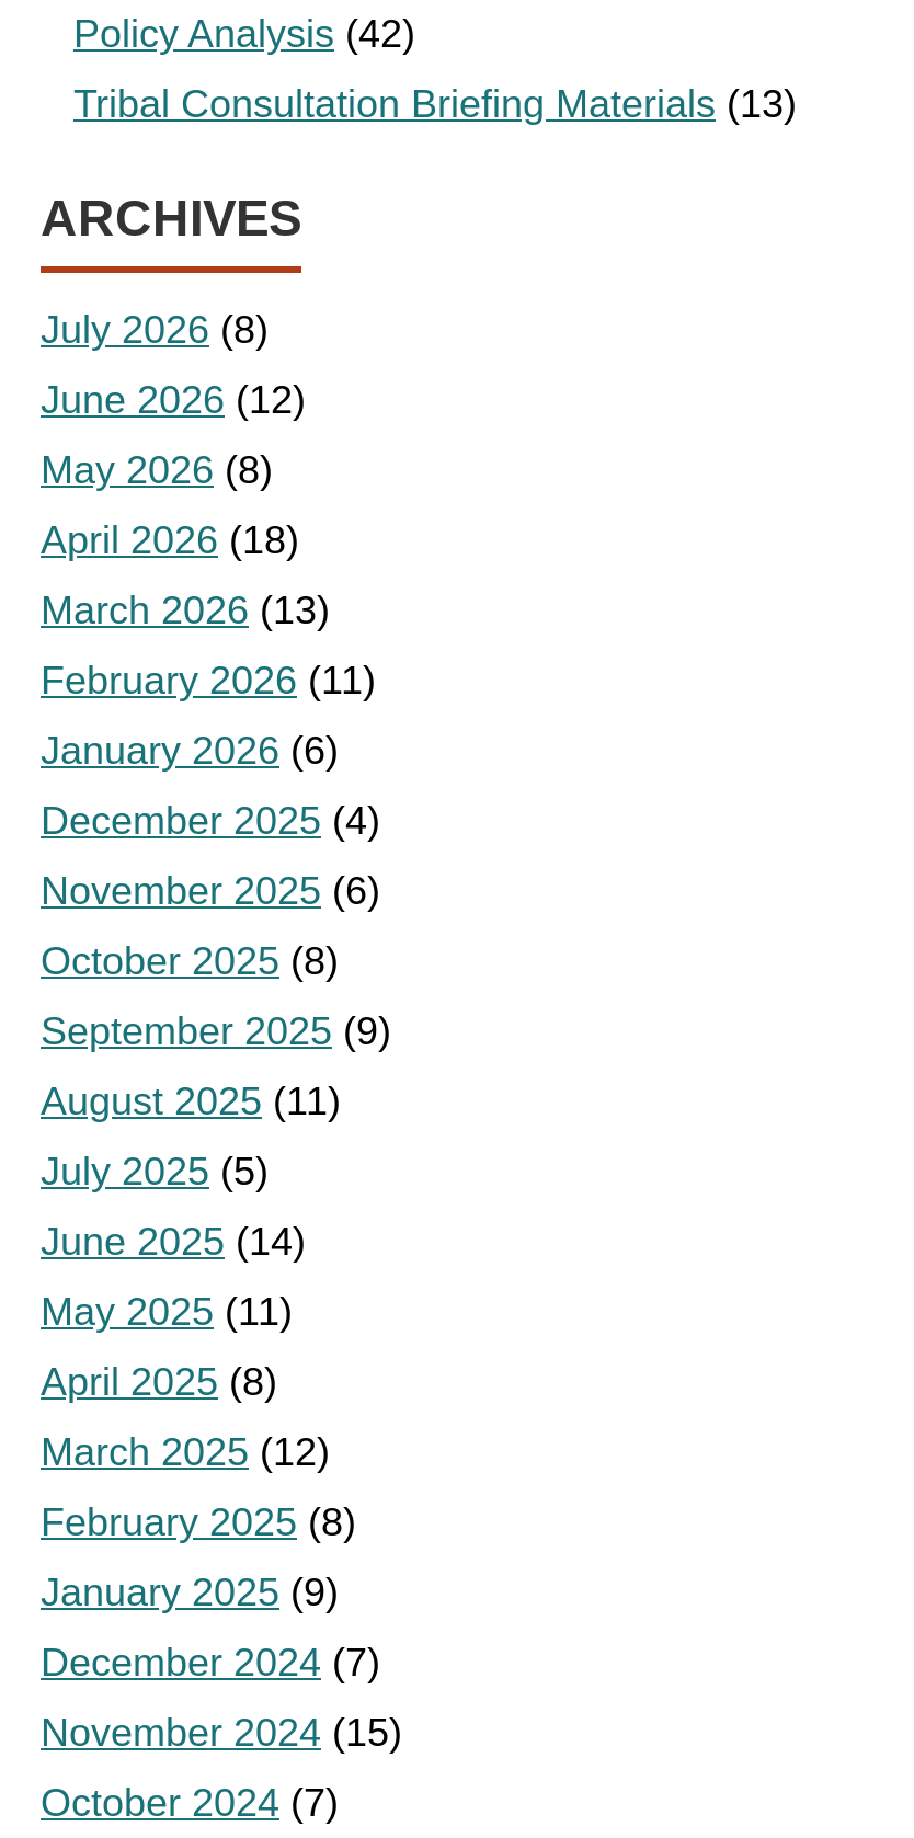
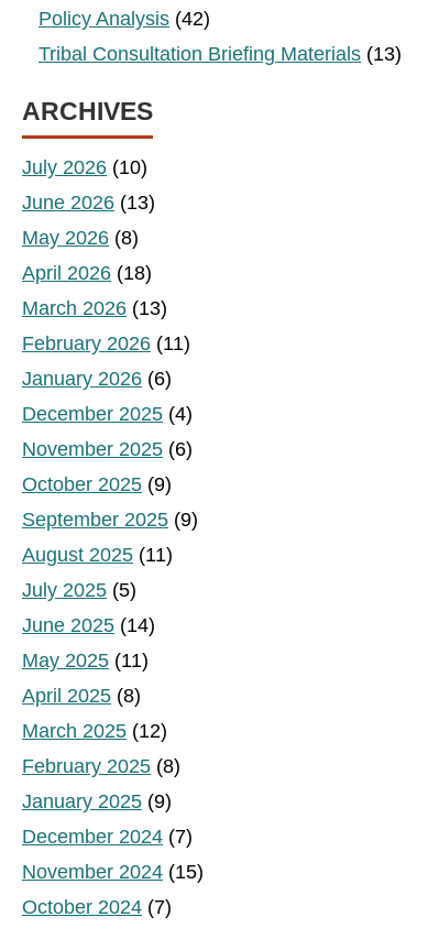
[41,308,269,352] July 2026 (8) -> [22,156,147,178] July 2026 (10)
[41,378,306,422] June 2026 (12) -> [22,192,155,214] June 2026 (13)
[41,939,339,983] October 2025 (8) -> [22,473,172,495] October 2025 (9)

